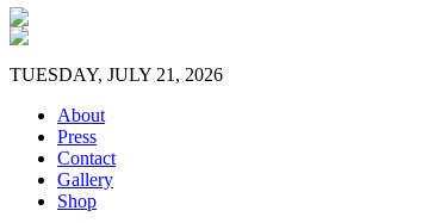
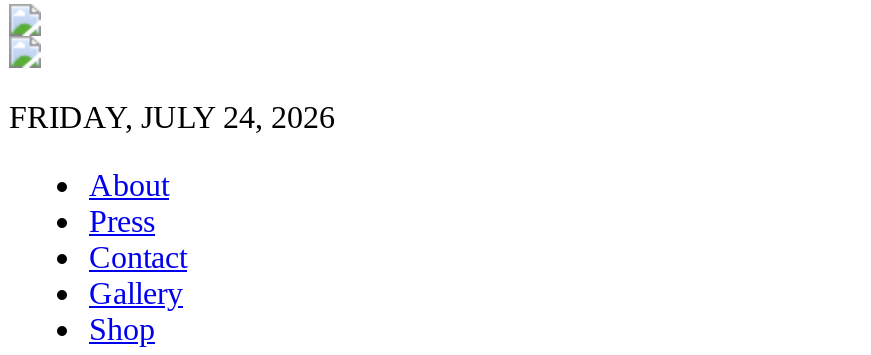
[10,64,223,85] TUESDAY, JULY 21, 2026 -> [9,100,335,134] FRIDAY, JULY 24, 2026

